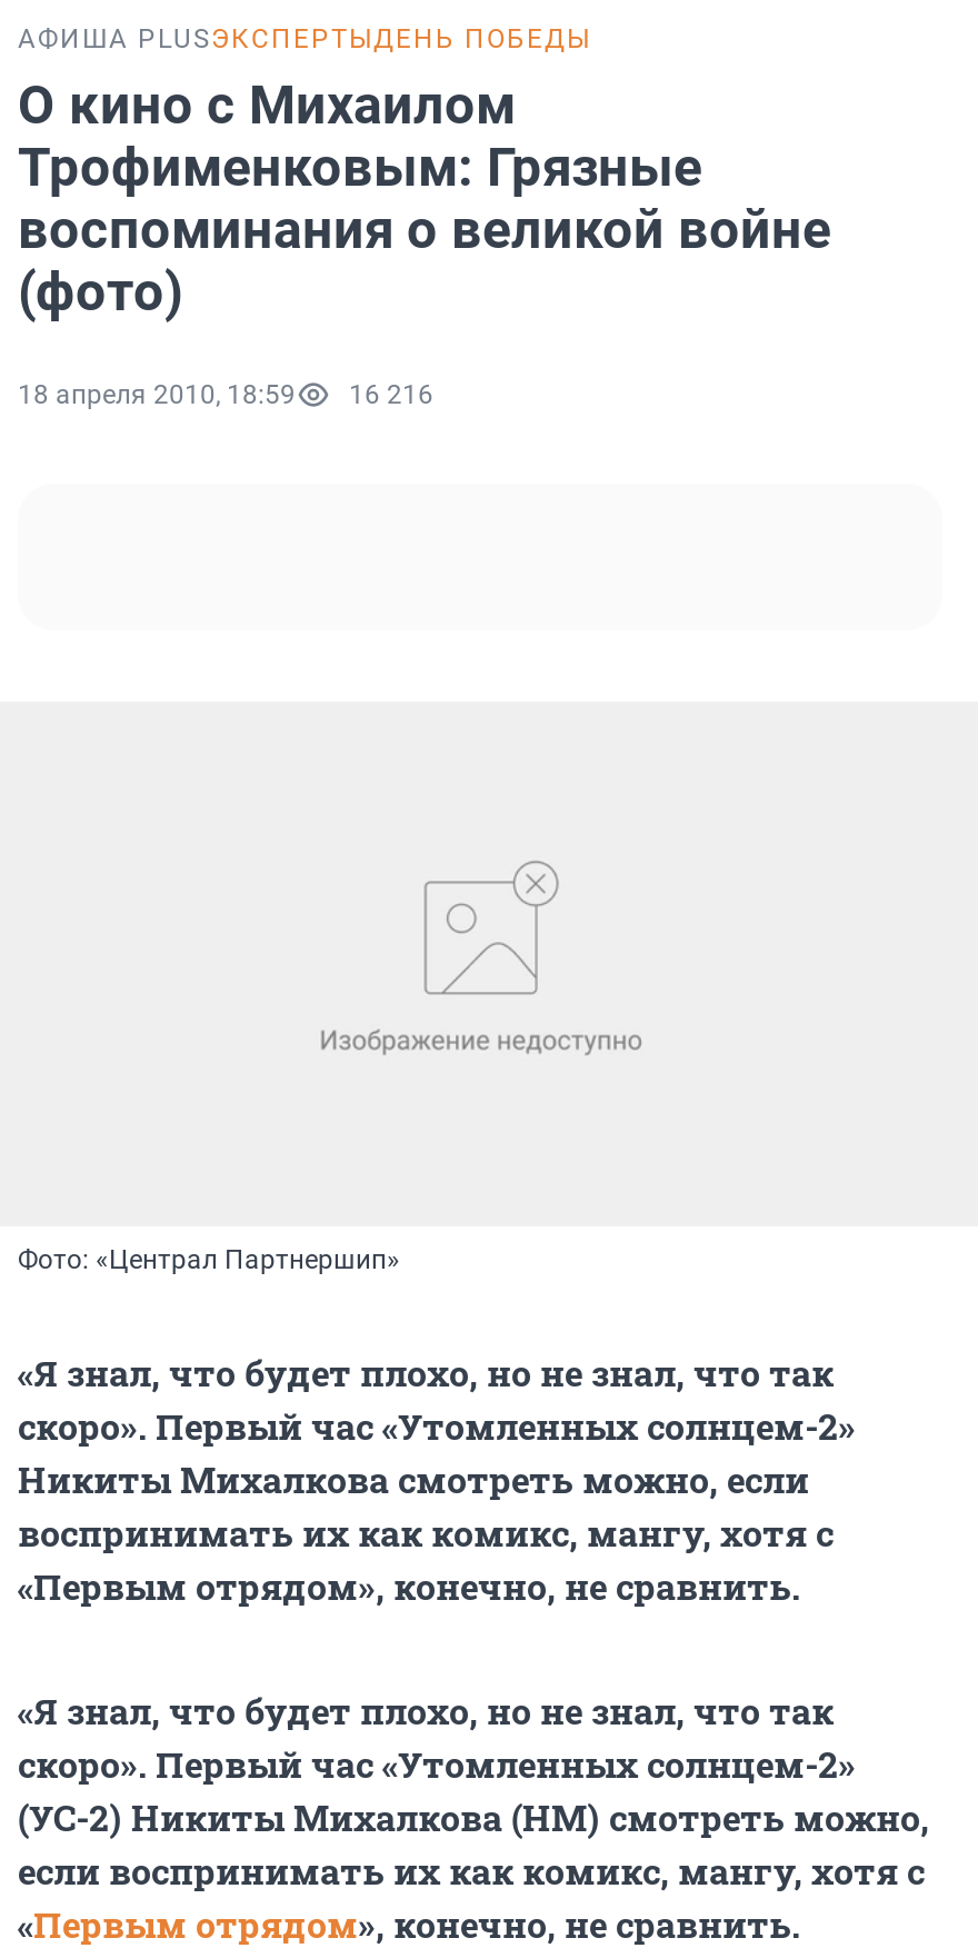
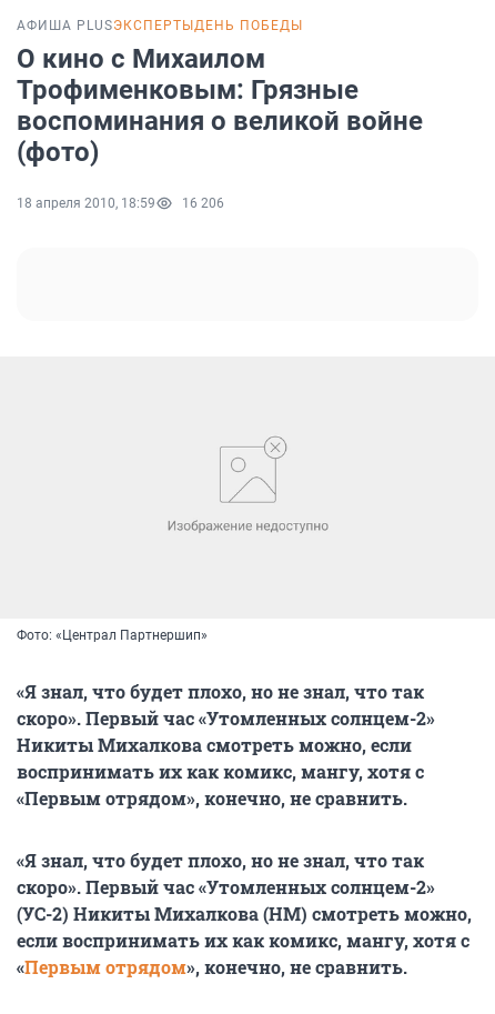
[18,379,433,411] 18 апреля 2010, 18:59 16 216 -> [17,196,224,211] 18 апреля 2010, 18:59 16 206

